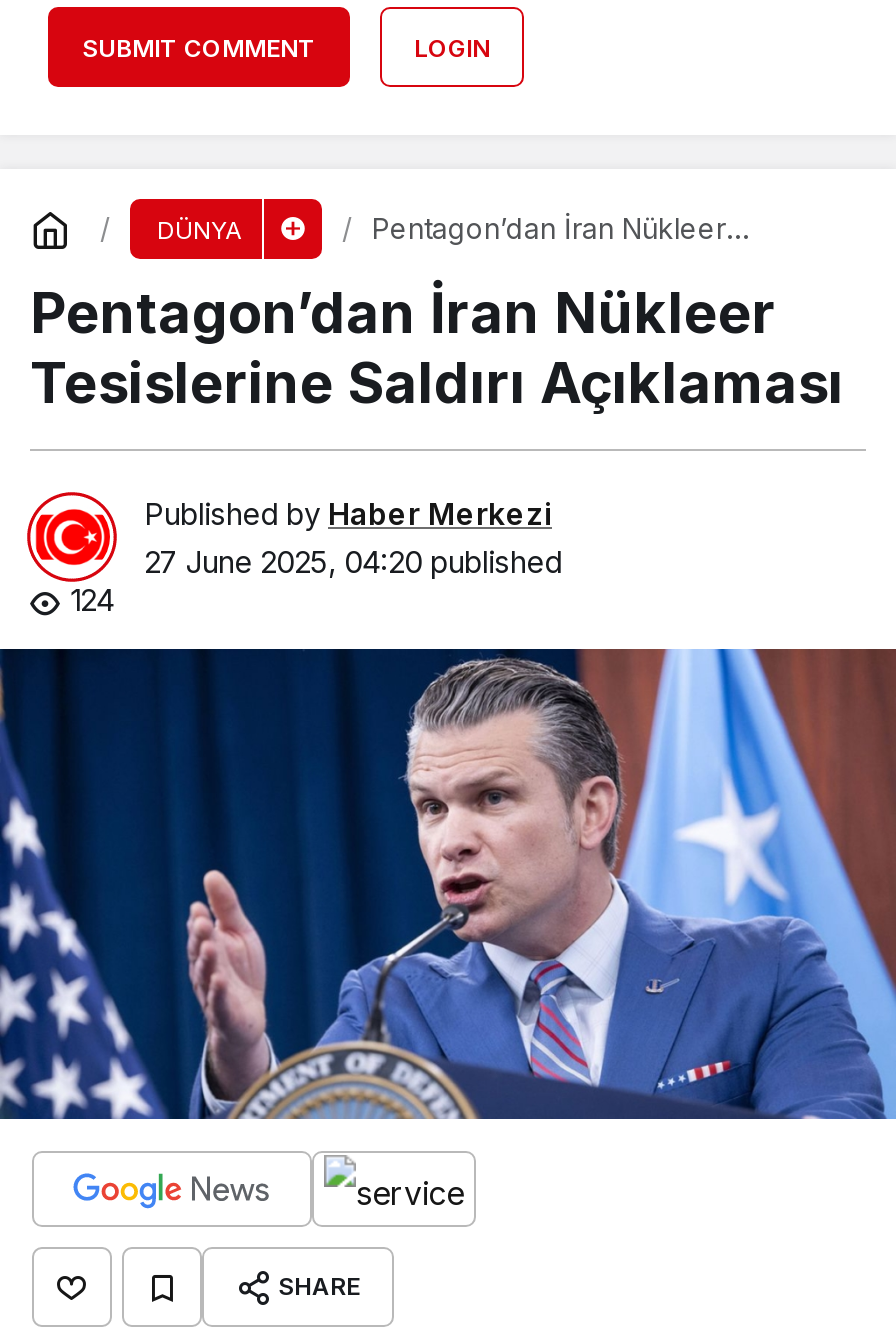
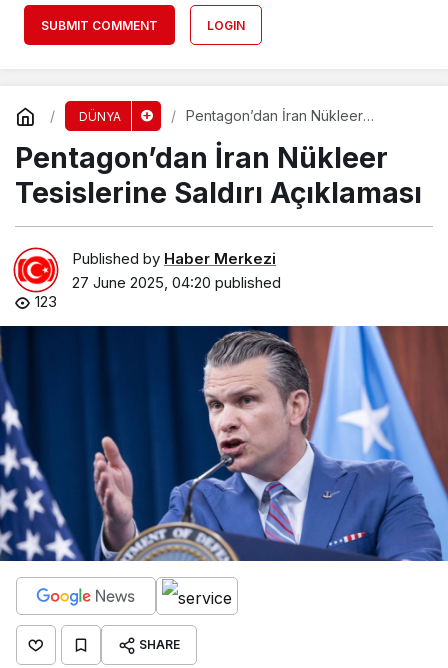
[70,581,114,619] 124 -> [35,292,57,311] 123

